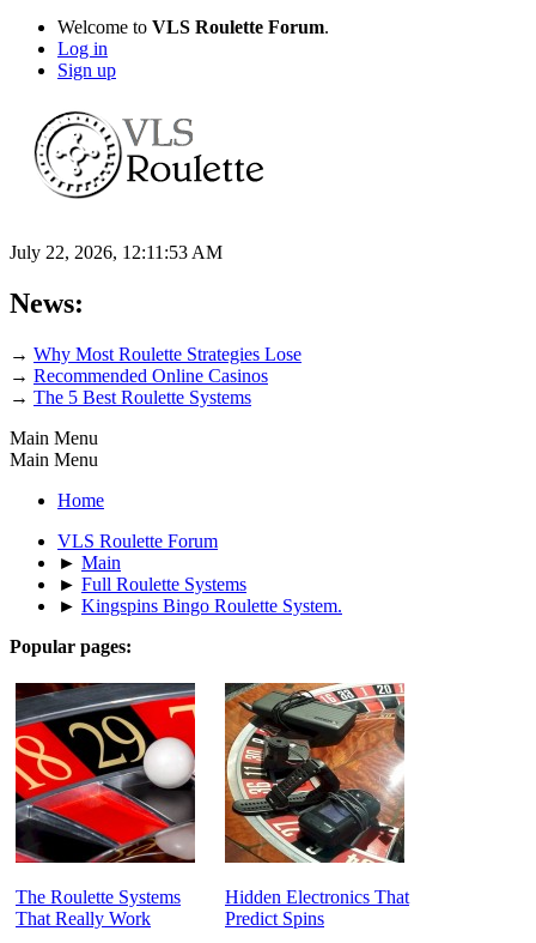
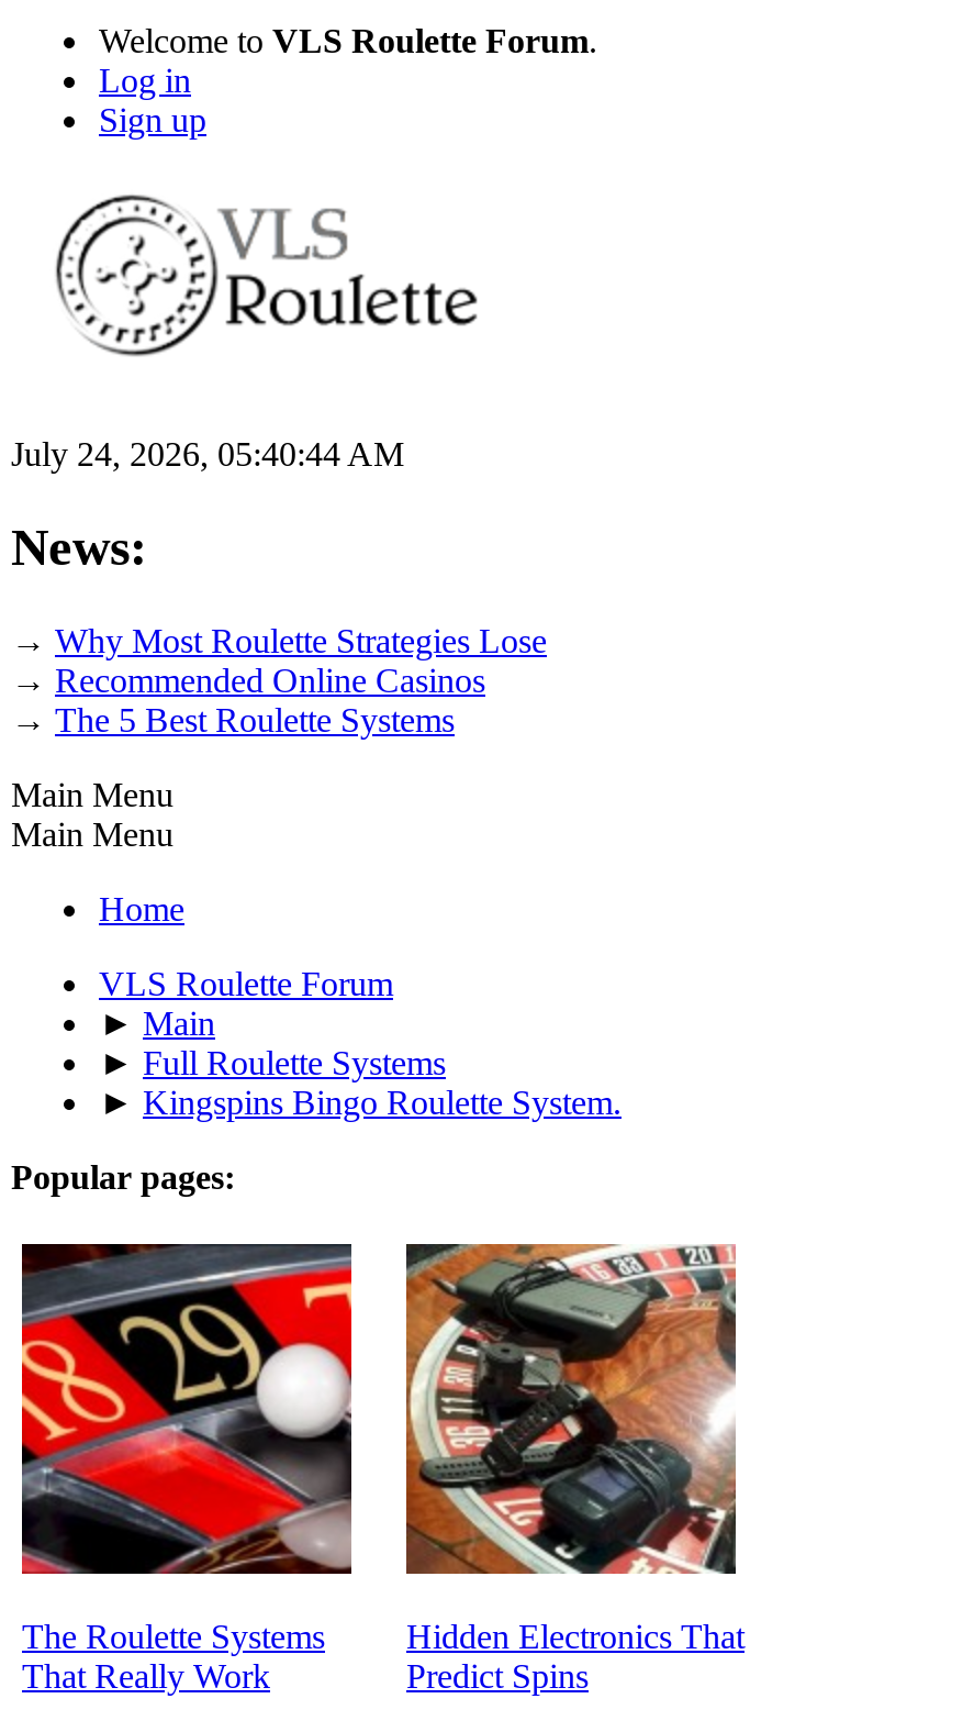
[10,242,223,262] July 22, 2026, 12:11:53 AM -> [11,435,404,472] July 24, 2026, 05:40:44 AM

